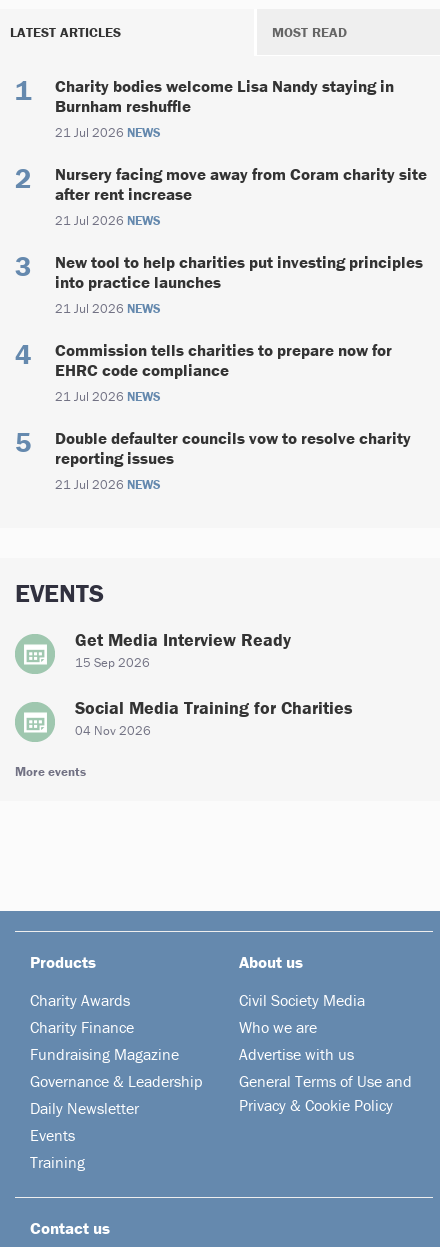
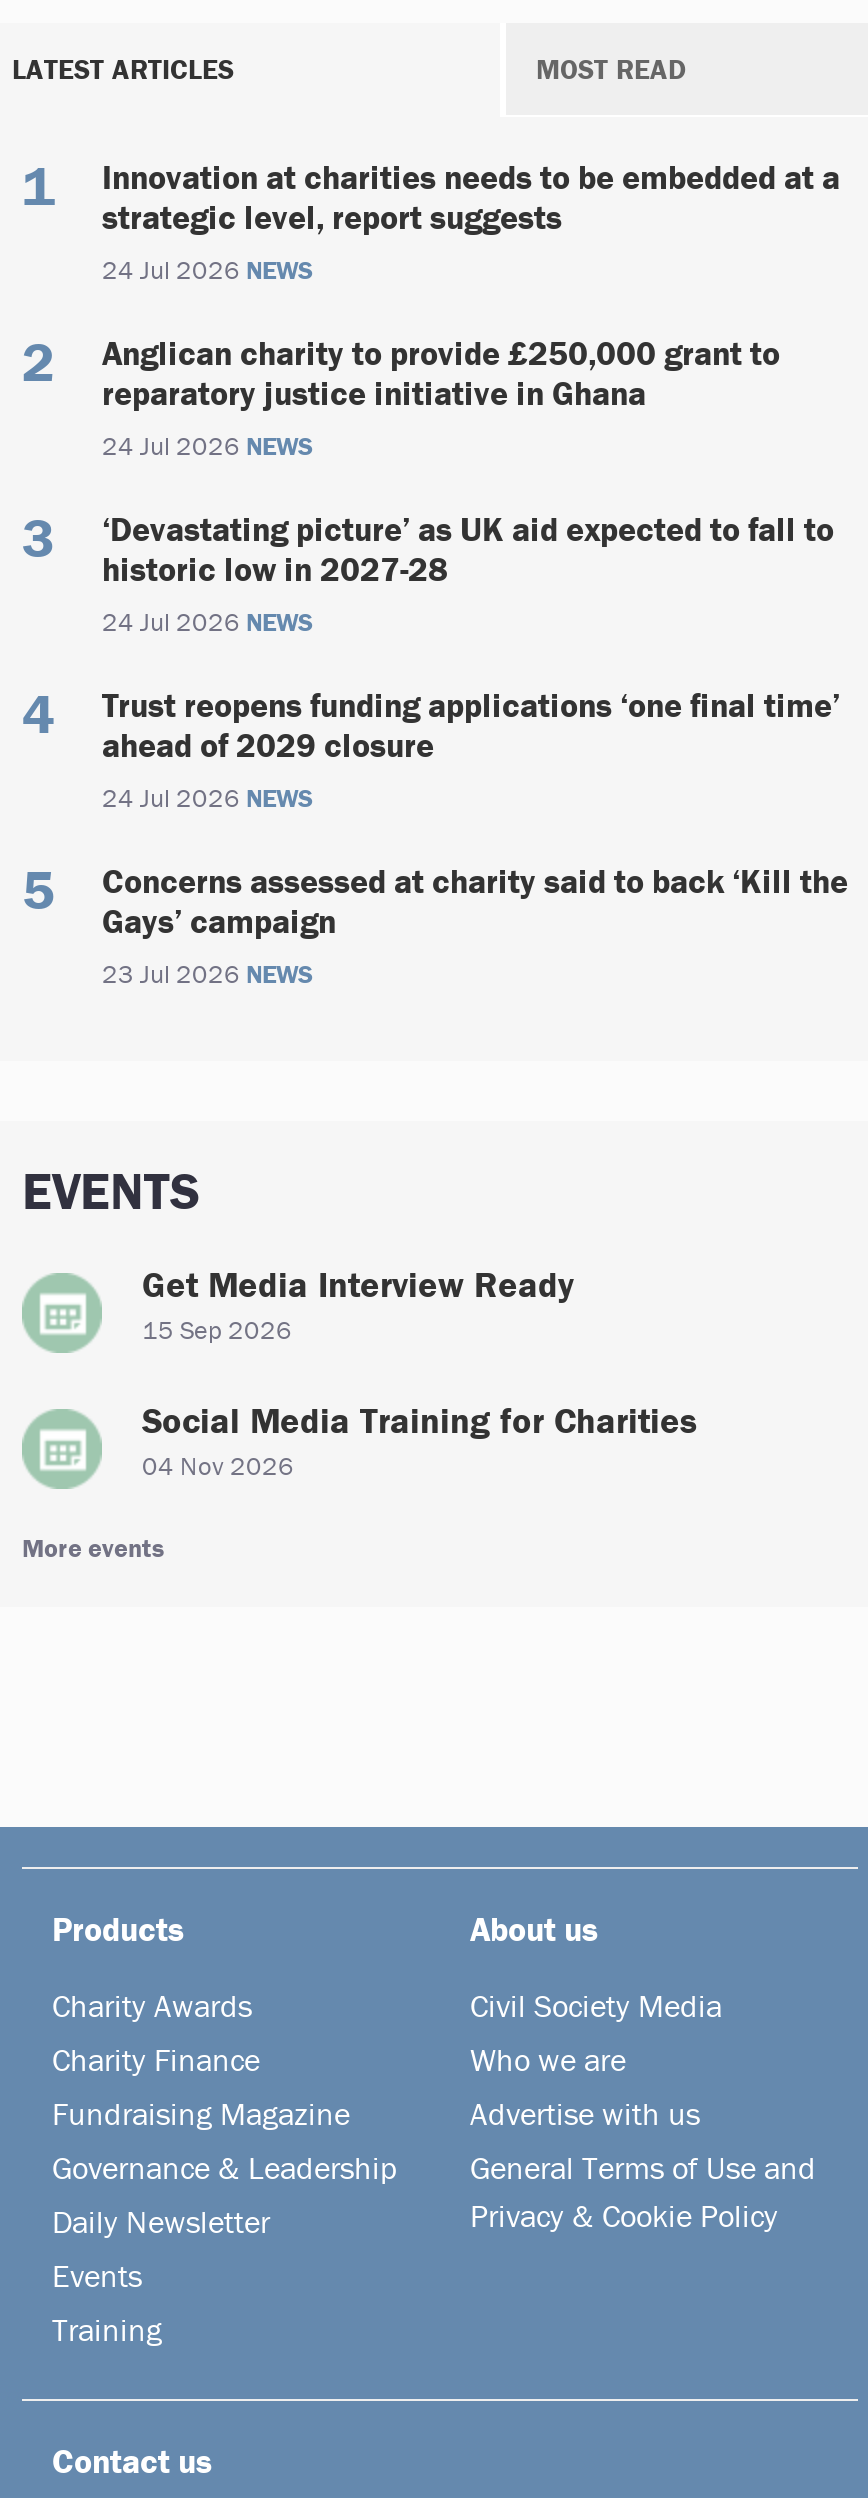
[55,75,394,141] Charity bodies welcome Lisa Nandy staying in | Burnham reshuffle | 21 Jul 2026 NEWS -> [102,154,840,286] Innovation at charities needs to be embedded at a | strategic level, report suggests | 24 Jul 2026 NEWS
[55,163,427,229] Nursery facing move away from Coram charity site | after rent increase | 21 Jul 2026 NEWS -> [102,330,780,462] Anglican charity to provide £250,000 grant to | reparatory justice initiative in Ghana | 24 Jul 2026 NEWS
[55,251,423,317] New tool to help charities put investing principles | into practice launches | 21 Jul 2026 NEWS -> [102,506,834,638] ‘Devastating picture’ as UK aid expected to fall to | historic low in 2027-28 | 24 Jul 2026 NEWS
[55,339,392,405] Commission tells charities to prepare now for | EHRC code compliance | 21 Jul 2026 NEWS -> [102,682,840,814] Trust reopens funding applications ‘one final time’ | ahead of 2029 closure | 24 Jul 2026 NEWS
[55,427,411,493] Double defaulter councils vow to resolve charity | reporting issues | 21 Jul 2026 NEWS -> [102,858,848,990] Concerns assessed at charity said to back ‘Kill the | Gays’ campaign | 23 Jul 2026 NEWS

